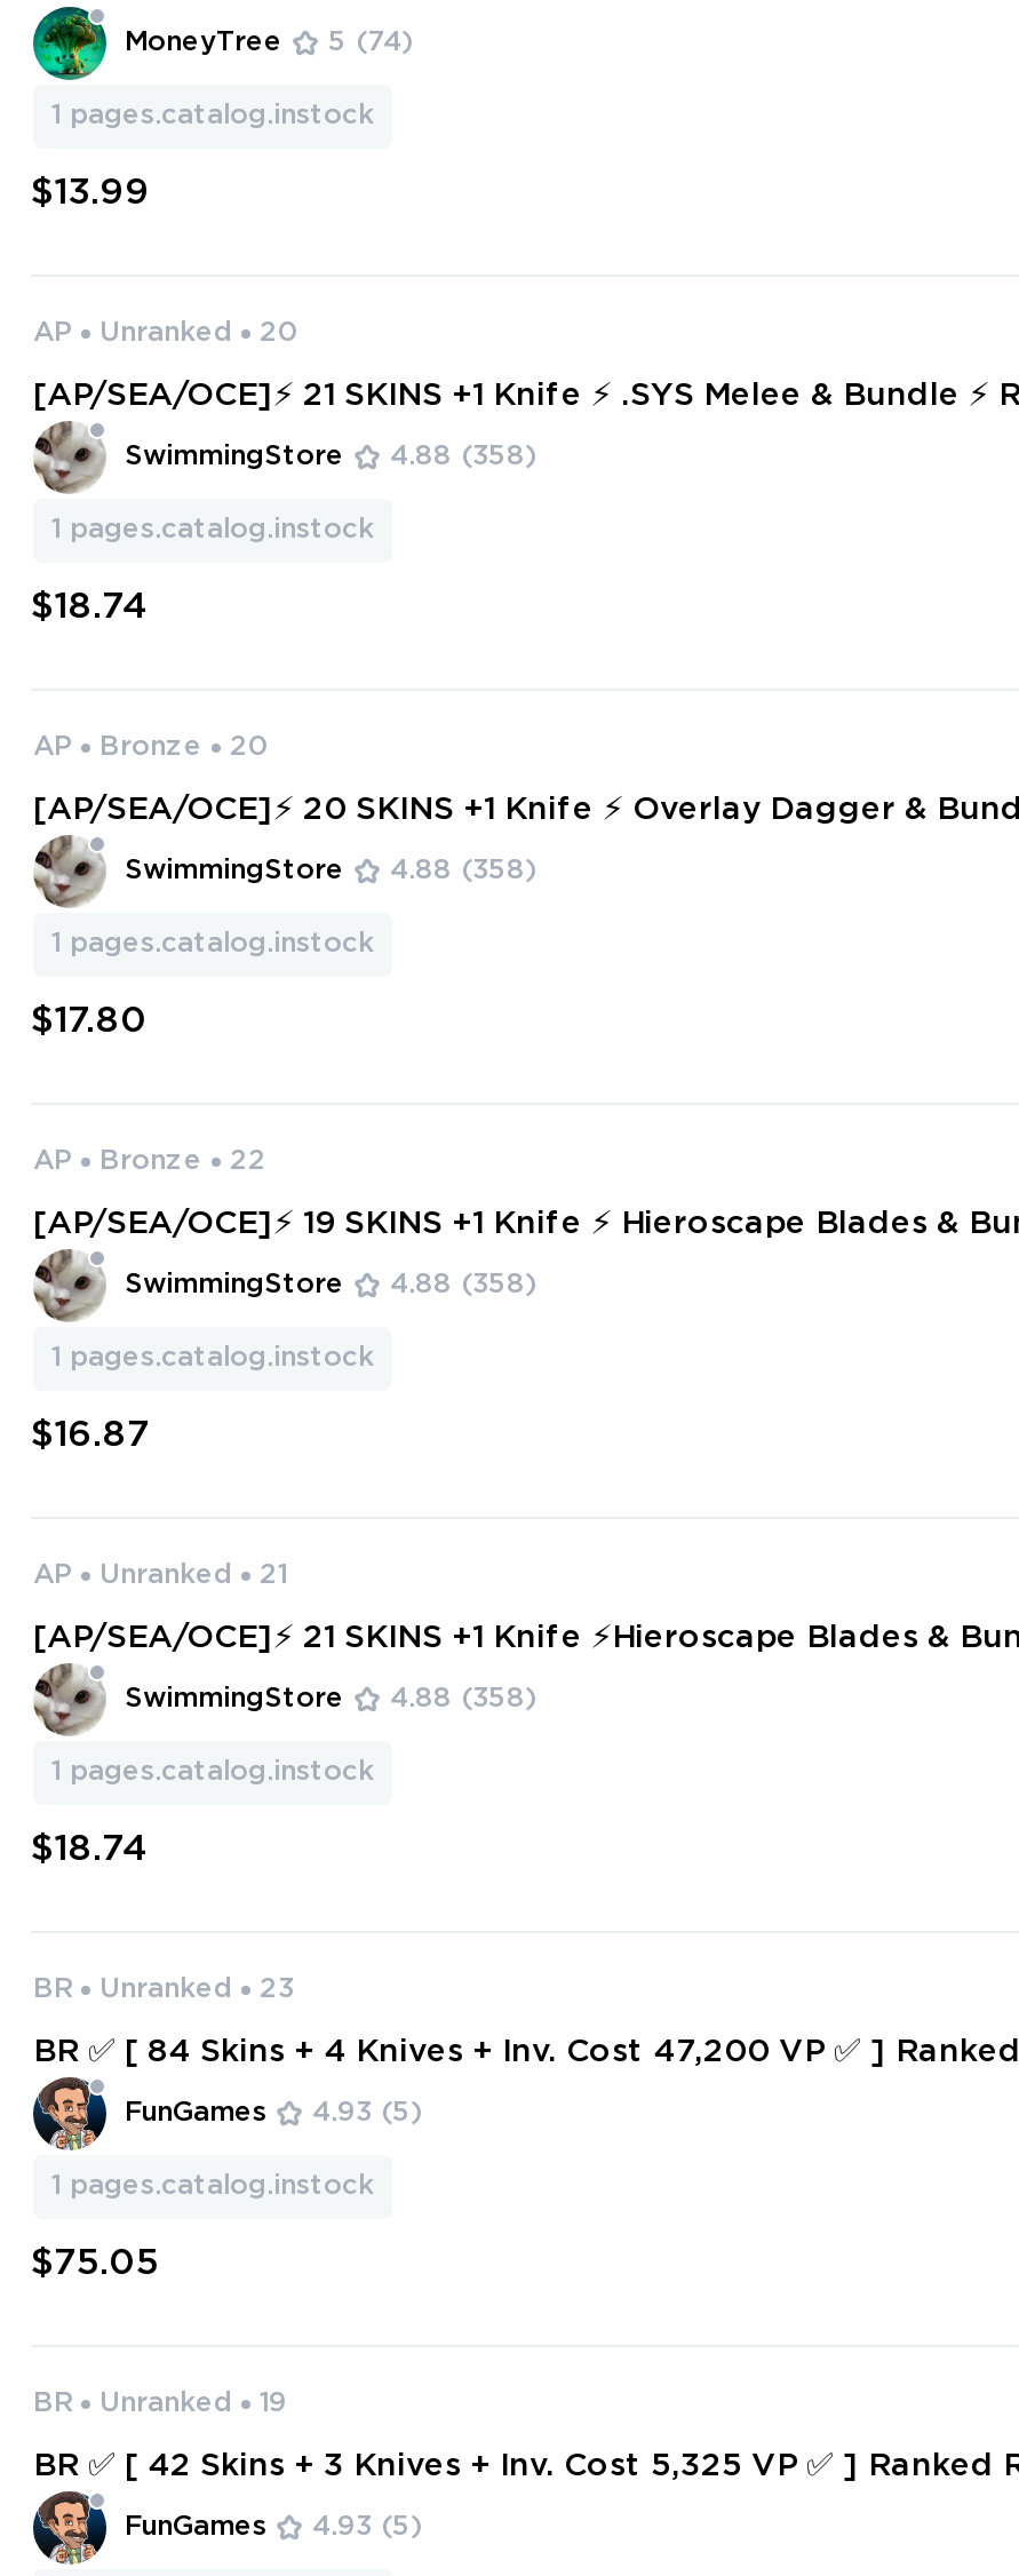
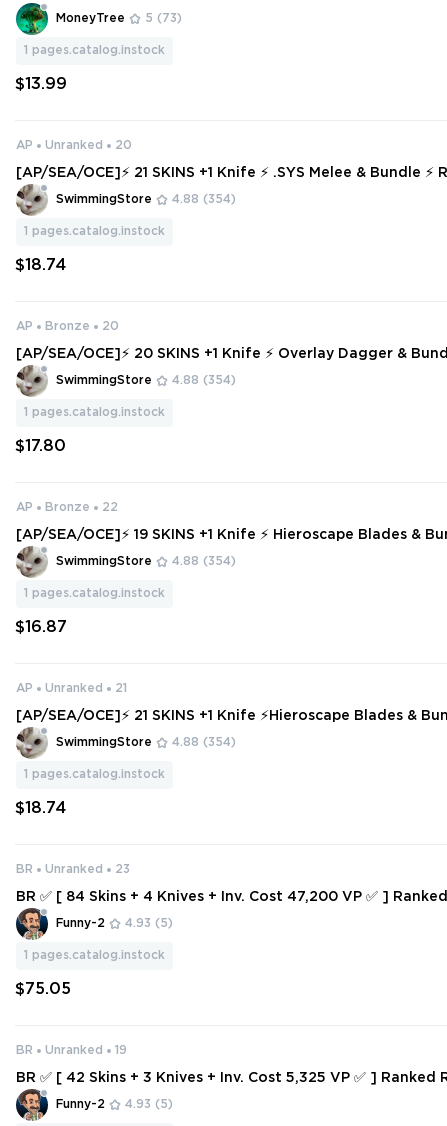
[125,30,413,55] MoneyTree 5 (74) -> [56,13,182,24] MoneyTree 5 (73)
[125,444,536,469] SwimmingStore 4.88 (358) -> [56,194,236,205] SwimmingStore 4.88 (354)
[125,858,536,883] SwimmingStore 4.88 (358) -> [56,375,236,386] SwimmingStore 4.88 (354)
[125,1272,536,1297] SwimmingStore 4.88 (358) -> [56,556,236,567] SwimmingStore 4.88 (354)
[125,1686,536,1711] SwimmingStore 4.88 (358) -> [56,737,236,748] SwimmingStore 4.88 (354)
[125,2100,266,2125] FunGames -> [56,918,105,929] Funny-2
[125,2514,266,2539] FunGames -> [56,1099,105,1110] Funny-2

